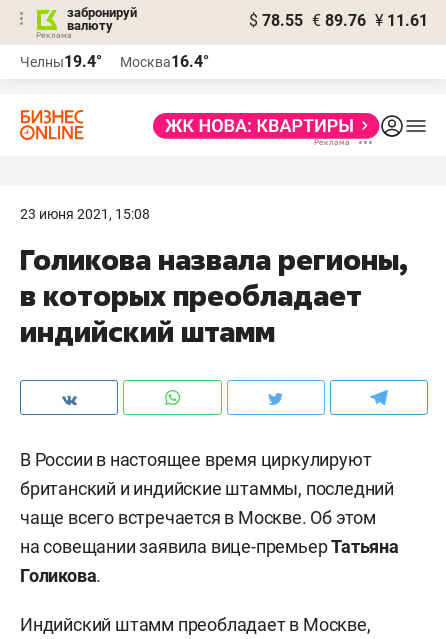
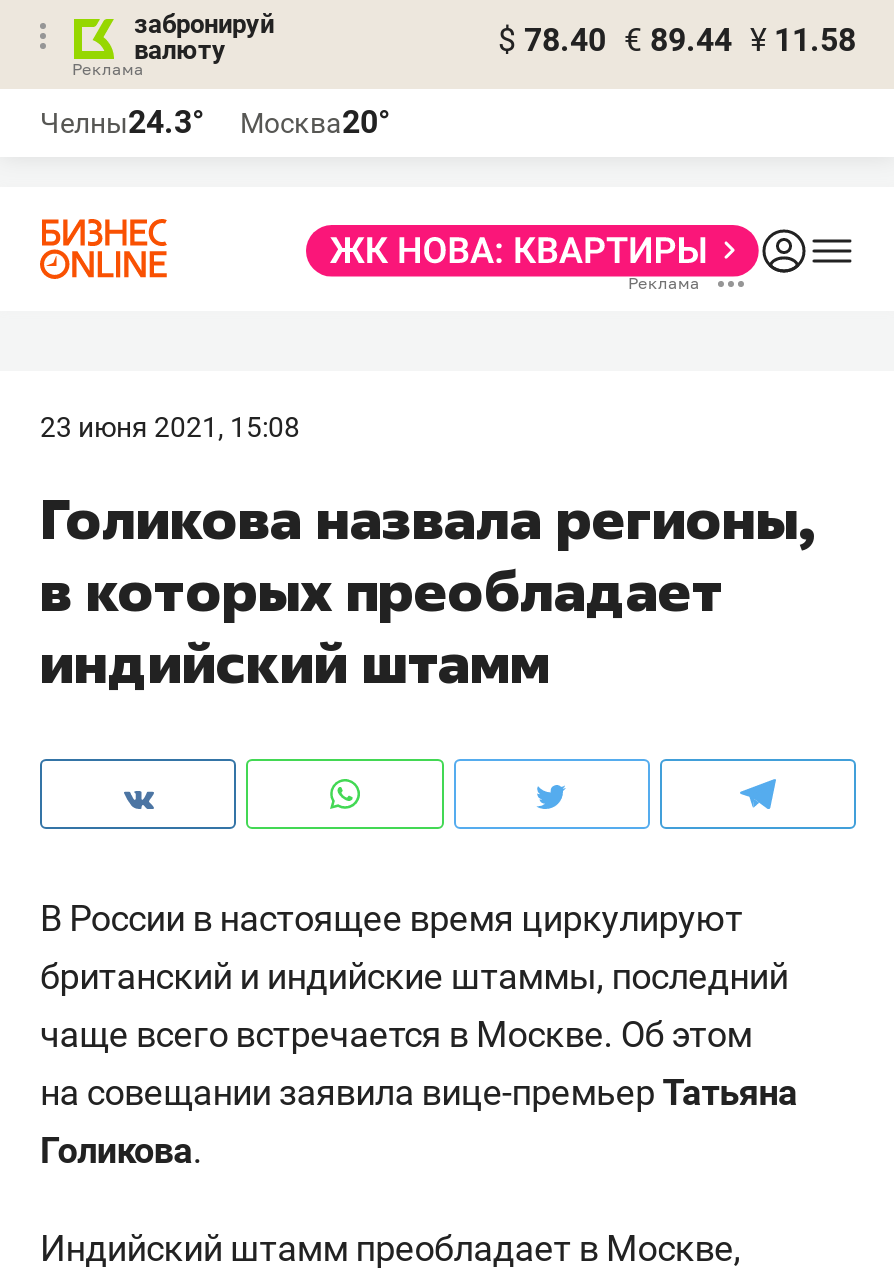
[249,11,428,30] $ 78.55 € 89.76 ¥ 11.61 -> [498,21,856,59] $ 78.40 € 89.44 ¥ 11.58
[20,52,102,71] Челны19.4° -> [40,103,204,141] Челны24.3°
[120,52,209,71] Москва16.4° -> [240,103,390,141] Москва20°

